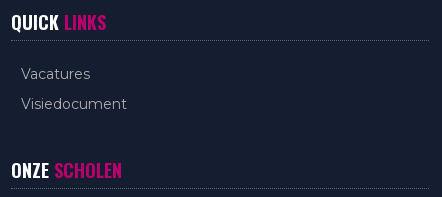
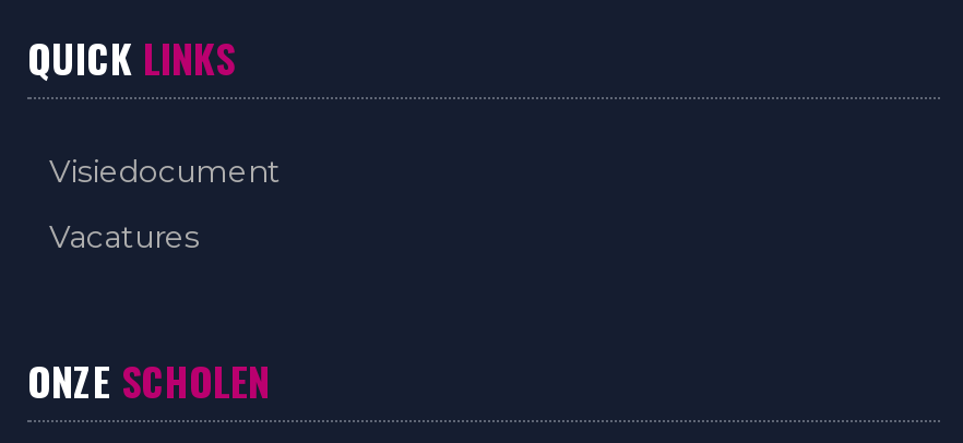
moved [21,65,90,83] -> [49,216,200,256]: Vacatures
moved [21,95,127,113] -> [49,151,281,190]: Visiedocument

